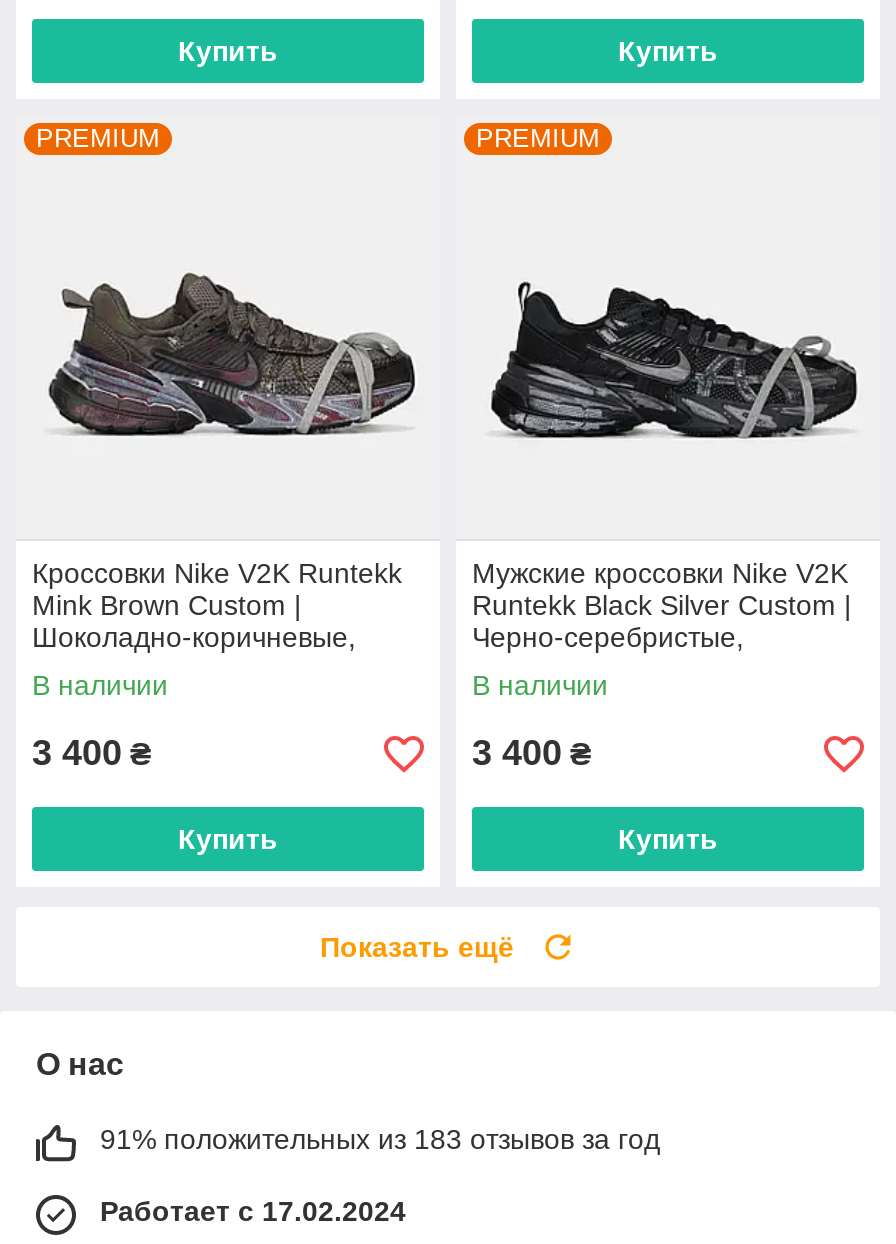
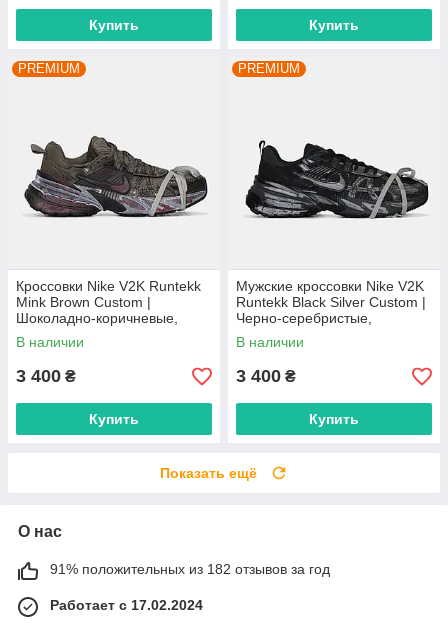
[100,1124,660,1156] 91% положительных из 183 отзывов за год -> [50,561,330,577] 91% положительных из 182 отзывов за год

